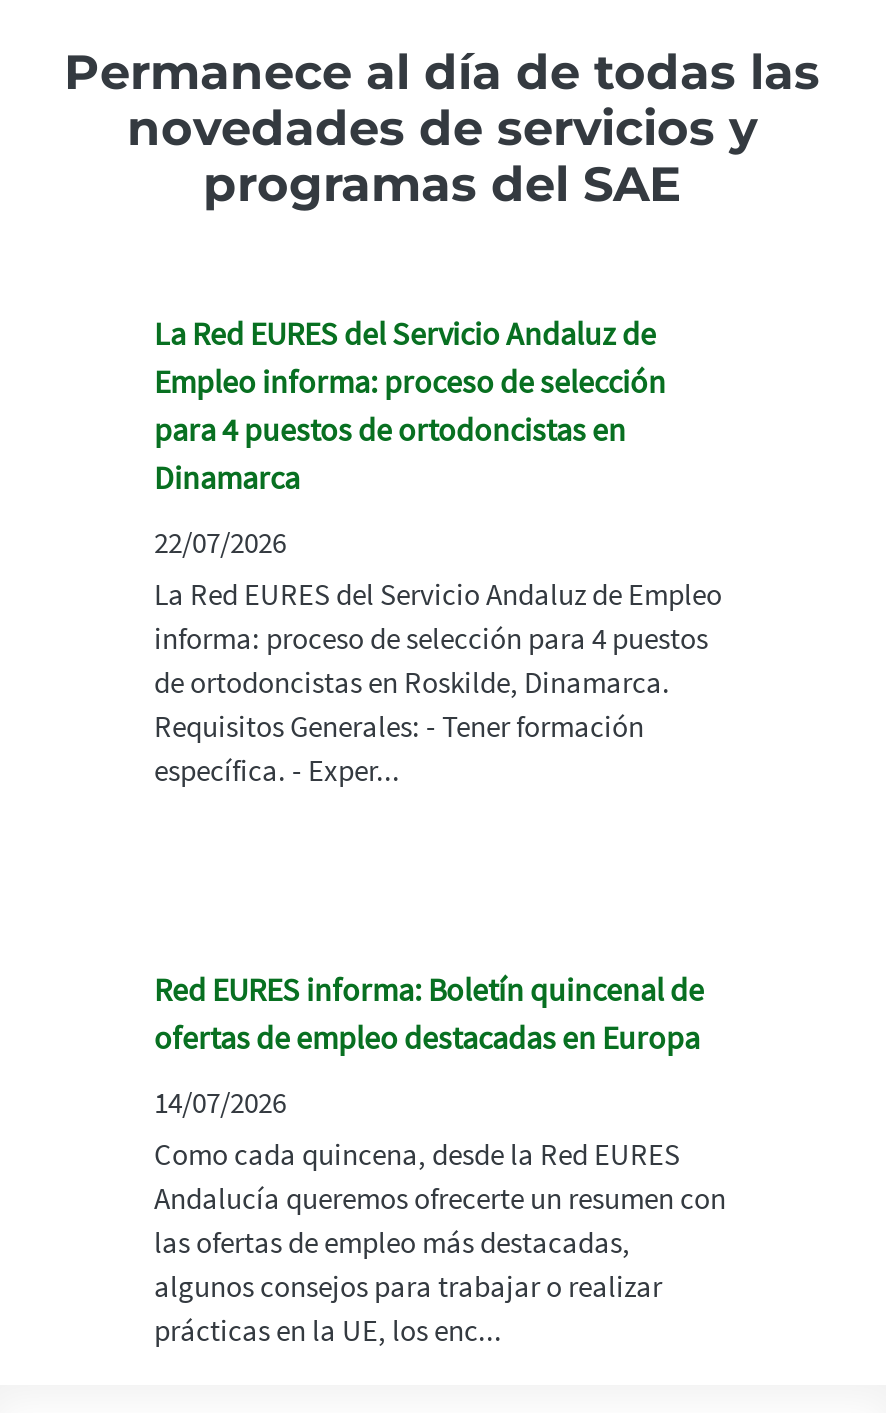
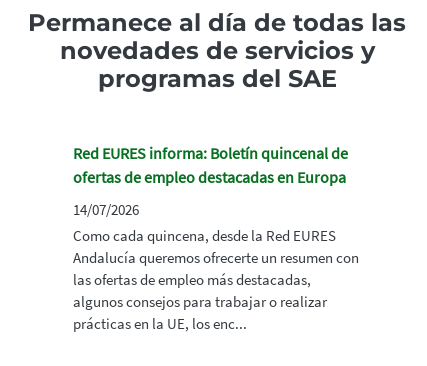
[154,314,722,790] La Red EURES del Servicio Andaluz de | Empleo informa: proceso de selección | para 4 puestos de ortodoncistas en | Dinamarca | 22/07/2026 | La Red EURES del Servicio Andaluz de Empleo | informa: proceso de selección para 4 puestos | de ortodoncistas en Roskilde, Dinamarca. | Requisitos Generales: - Tener formación | específica. - Exper... -> none

